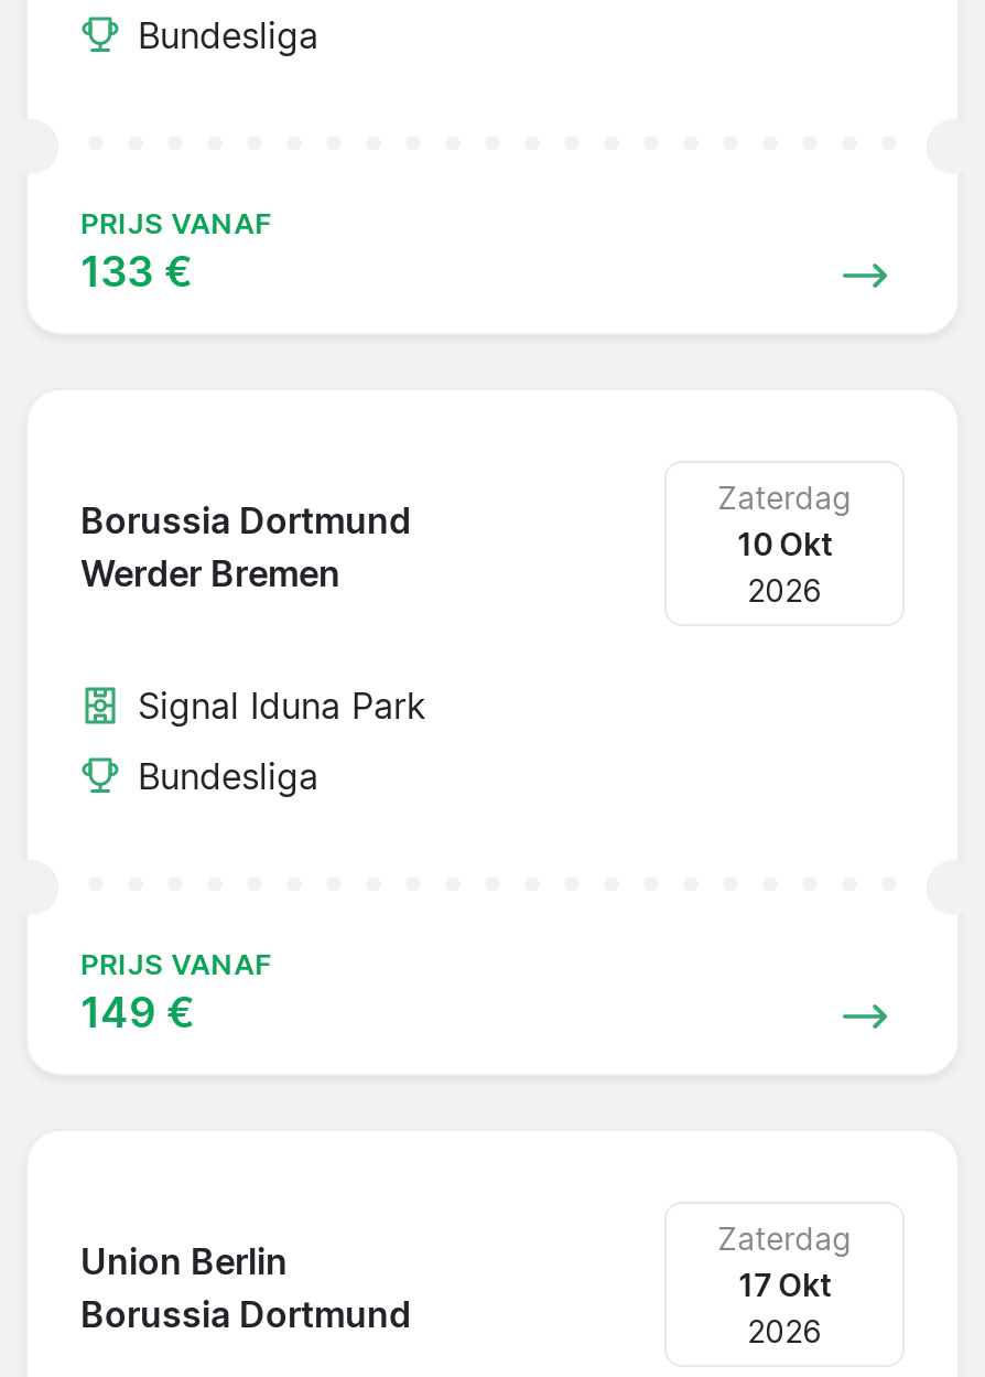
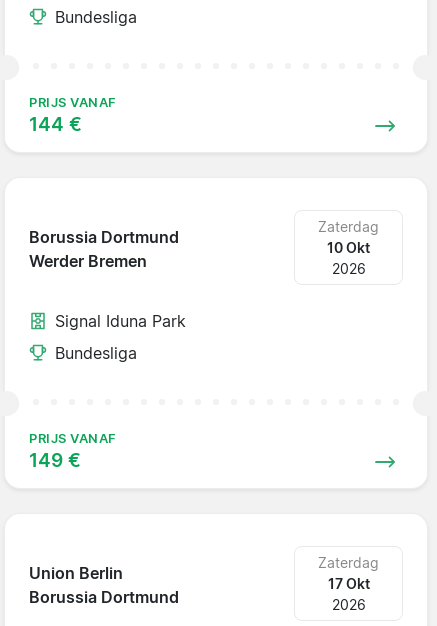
[80,244,193,297] 133 € -> [29,112,82,136] 144 €

